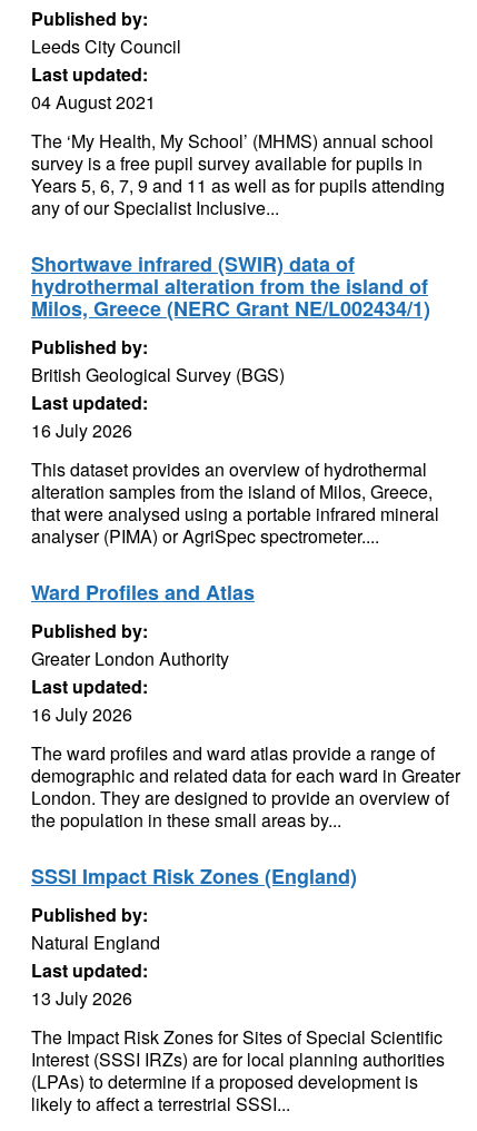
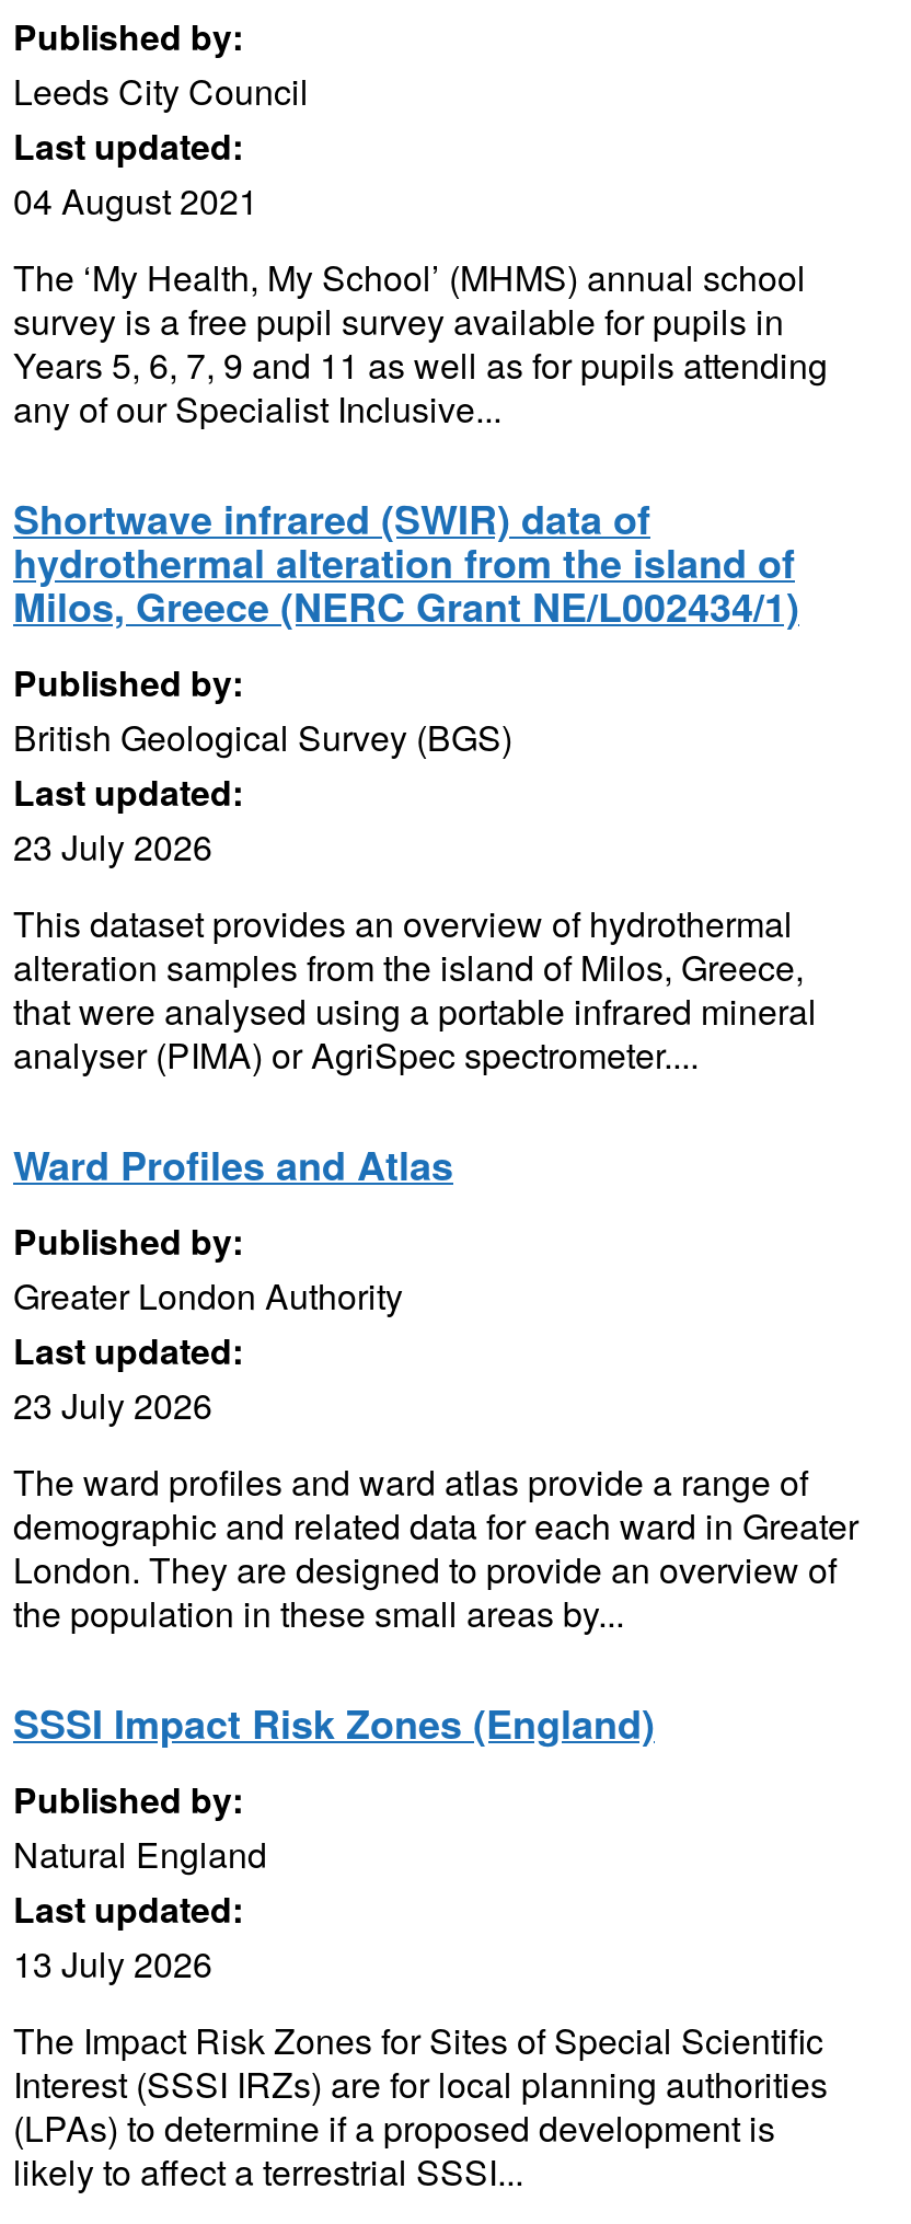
[31,417,132,443] 16 July 2026 -> [13,821,212,872] 23 July 2026
[31,701,132,727] 16 July 2026 -> [13,1380,212,1430] 23 July 2026

